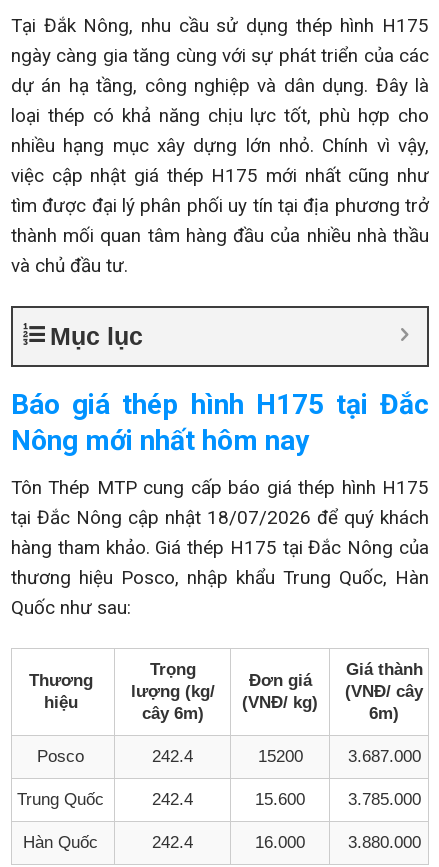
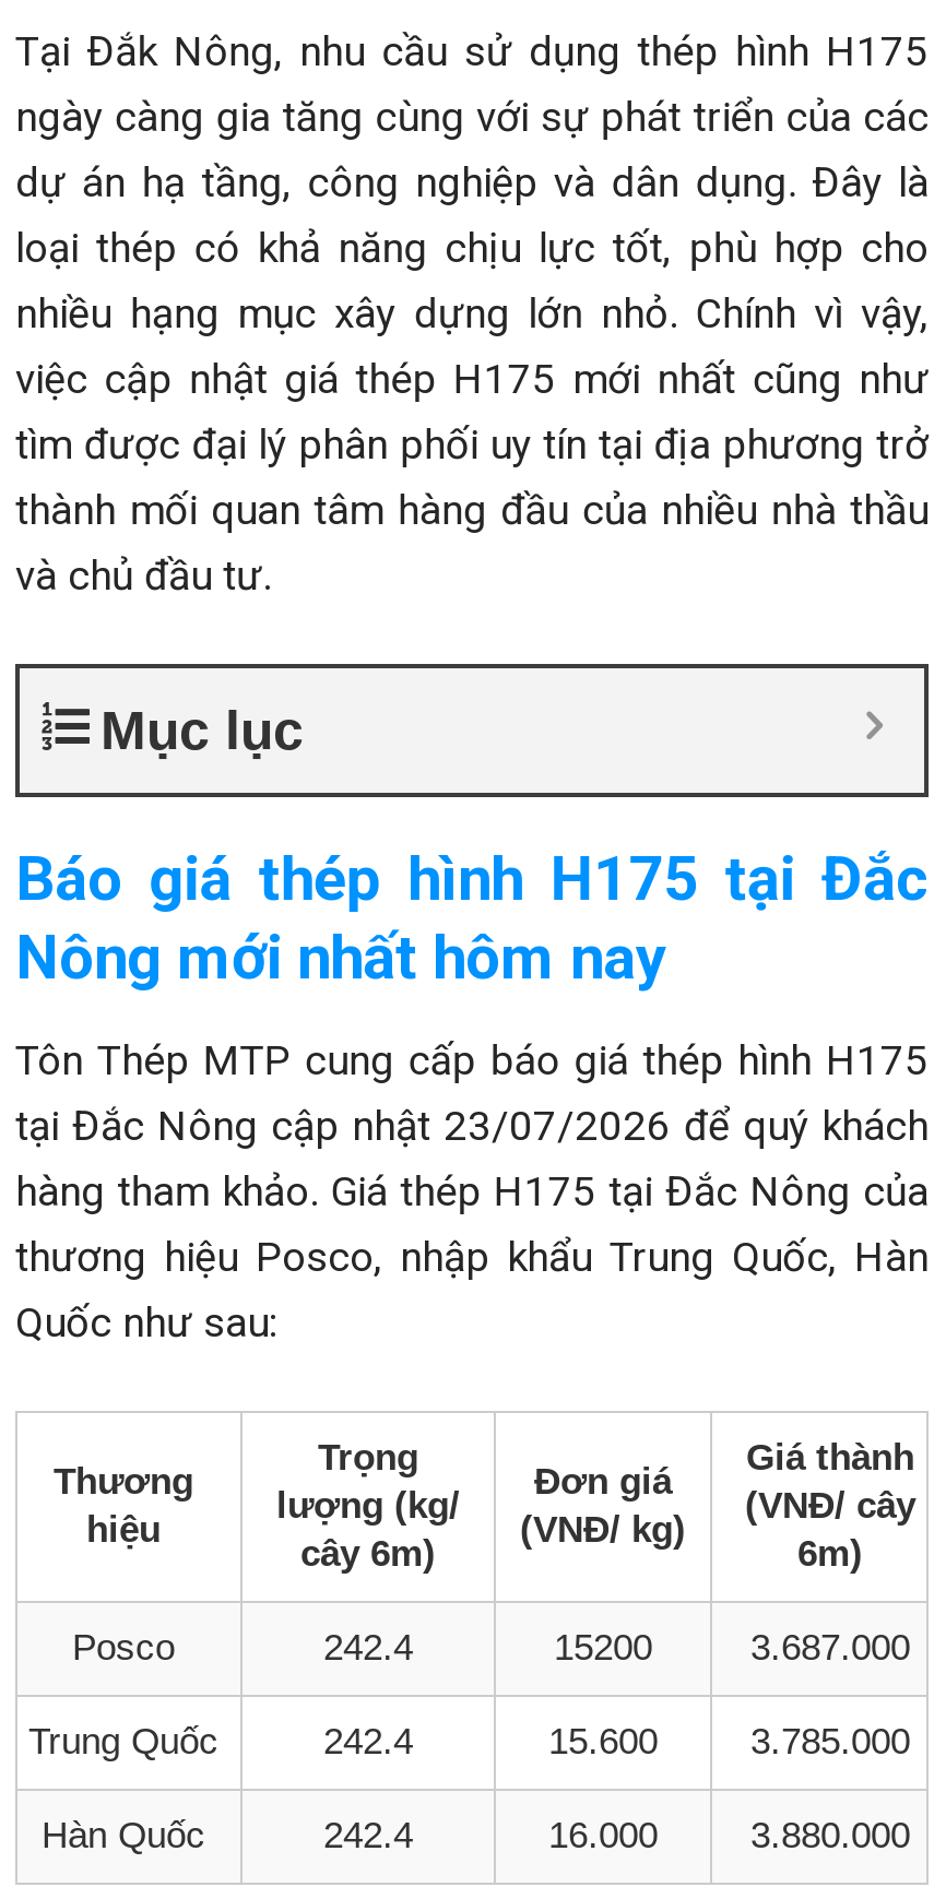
[11,506,429,529] tại Đắc Nông cập nhật 18/07/2026 để quý khách -> [15,1101,929,1151] tại Đắc Nông cập nhật 23/07/2026 để quý khách

